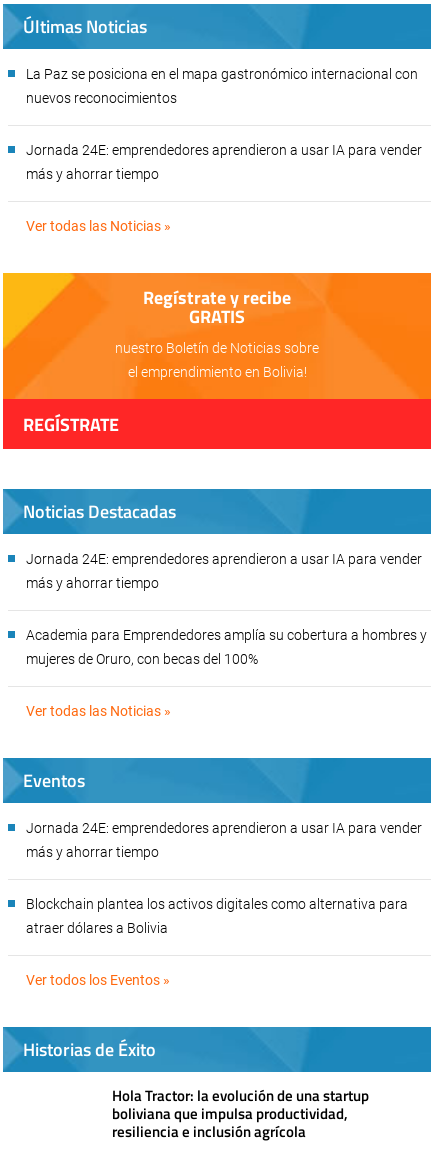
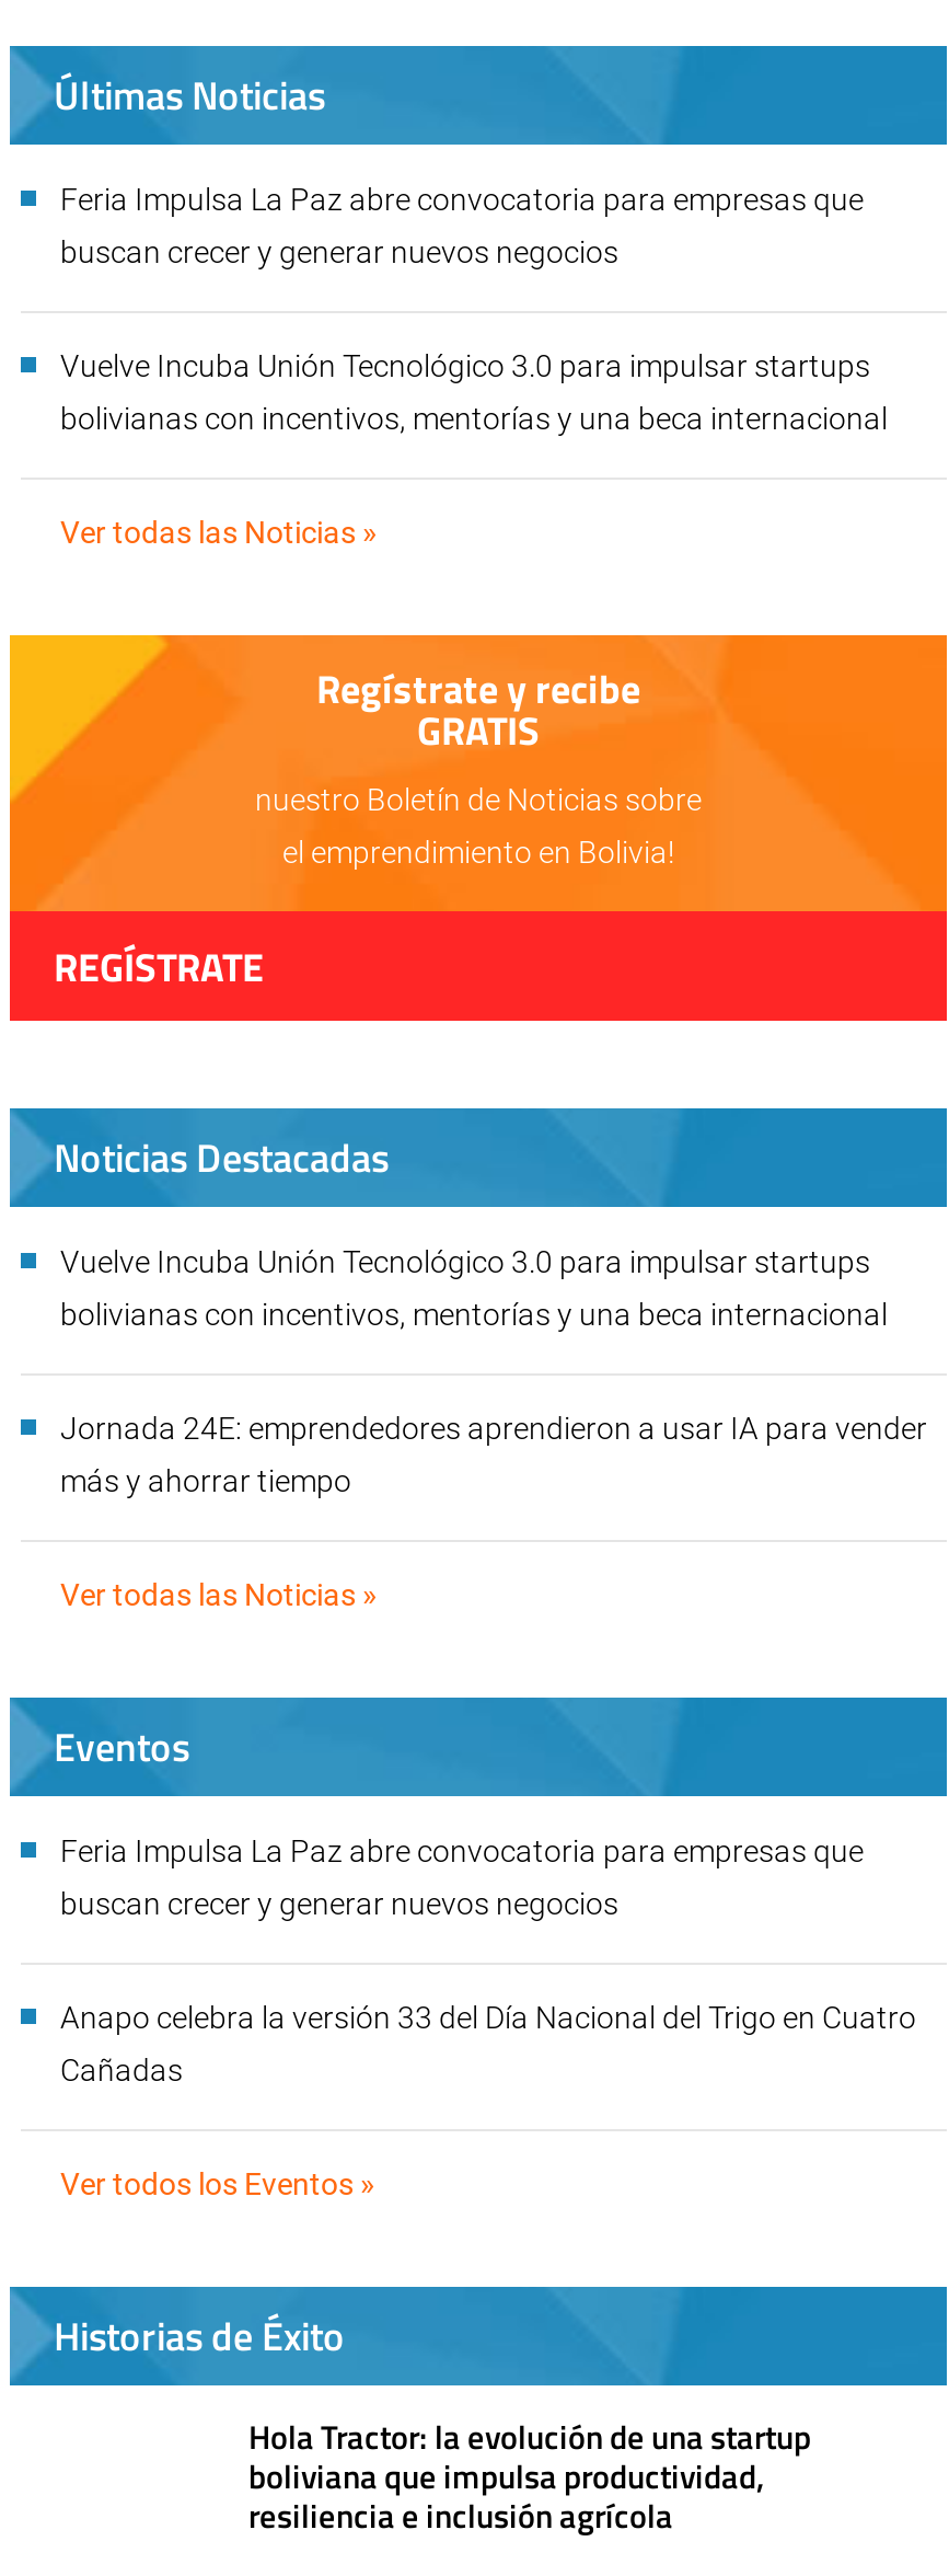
[26,66,418,82] La Paz se posiciona en el mapa gastronómico internacional con -> [60,183,864,218] Feria Impulsa La Paz abre convocatoria para empresas que
[26,90,177,106] nuevos reconocimientos -> [60,235,618,270] buscan crecer y generar nuevos negocios
[26,142,422,158] Jornada 24E: emprendedores aprendieron a usar IA para vender -> [60,349,870,384] Vuelve Incuba Unión Tecnológico 3.0 para impulsar startups
[26,166,159,182] más y ahorrar tiempo -> [60,402,894,437] bolivianas con incentivos, mentorías y una beca internacional
none -> [60,1245,894,1333] Vuelve Incuba Unión Tecnológico 3.0 para impulsar startups | bolivianas con incentivos, mentorías y una beca internacional
moved [26,551,422,591] -> [60,1412,927,1499]: Jornada 24E: emprendedores aprendieron a usar IA para vender | más y ahorrar tiempo
[26,627,427,667] Academia para Emprendedores amplía su cobertura a hombres y | mujeres de Oruro, con becas del 100% -> none
[26,820,422,836] Jornada 24E: emprendedores aprendieron a usar IA para vender -> [60,1834,864,1869] Feria Impulsa La Paz abre convocatoria para empresas que
[26,844,159,860] más y ahorrar tiempo -> [60,1887,618,1922] buscan crecer y generar nuevos negocios
[26,896,408,912] Blockchain plantea los activos digitales como alternativa para -> [60,2001,916,2036] Anapo celebra la versión 33 del Día Nacional del Trigo en Cuatro
[26,920,168,936] atraer dólares a Bolivia -> [60,2053,183,2088] Cañadas

